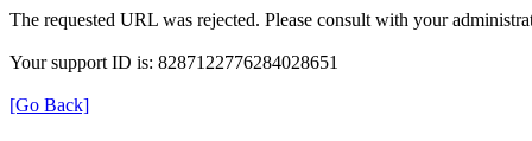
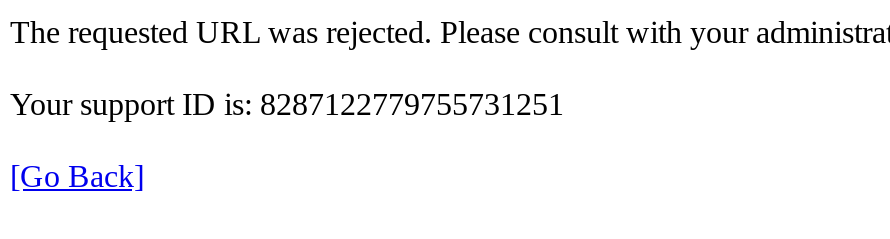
[9,52,338,72] Your support ID is: 8287122776284028651 -> [10,87,564,121] Your support ID is: 8287122779755731251

